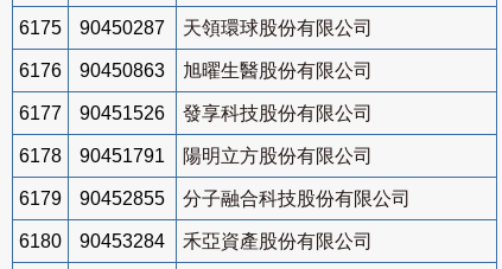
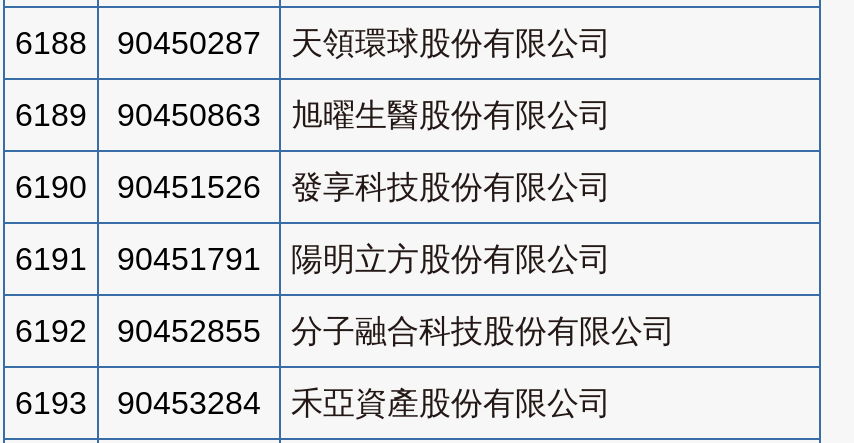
[19,18,373,38] 6175 90450287 天領環球股份有限公司 -> [15,26,611,60] 6188 90450287 天領環球股份有限公司
[19,60,373,80] 6176 90450863 旭曜生醫股份有限公司 -> [15,98,611,132] 6189 90450863 旭曜生醫股份有限公司
[19,103,373,123] 6177 90451526 發享科技股份有限公司 -> [15,170,611,204] 6190 90451526 發享科技股份有限公司
[19,146,373,166] 6178 90451791 陽明立方股份有限公司 -> [15,242,611,276] 6191 90451791 陽明立方股份有限公司
[19,188,411,208] 6179 90452855 分子融合科技股份有限公司 -> [15,314,675,348] 6192 90452855 分子融合科技股份有限公司
[19,231,373,251] 6180 90453284 禾亞資產股份有限公司 -> [15,386,611,420] 6193 90453284 禾亞資產股份有限公司

